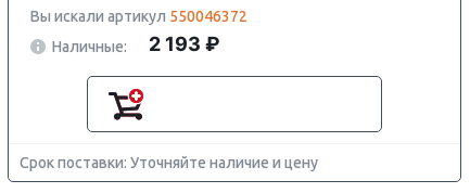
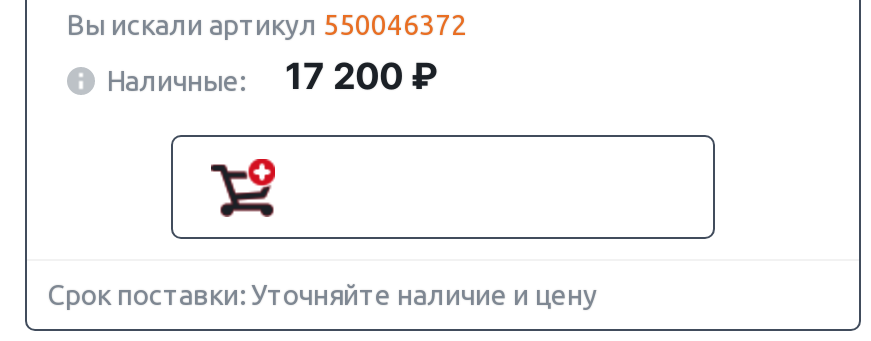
[52,33,219,55] Наличные: 2 193 ₽ -> [107,55,437,97] Наличные: 17 200 ₽

